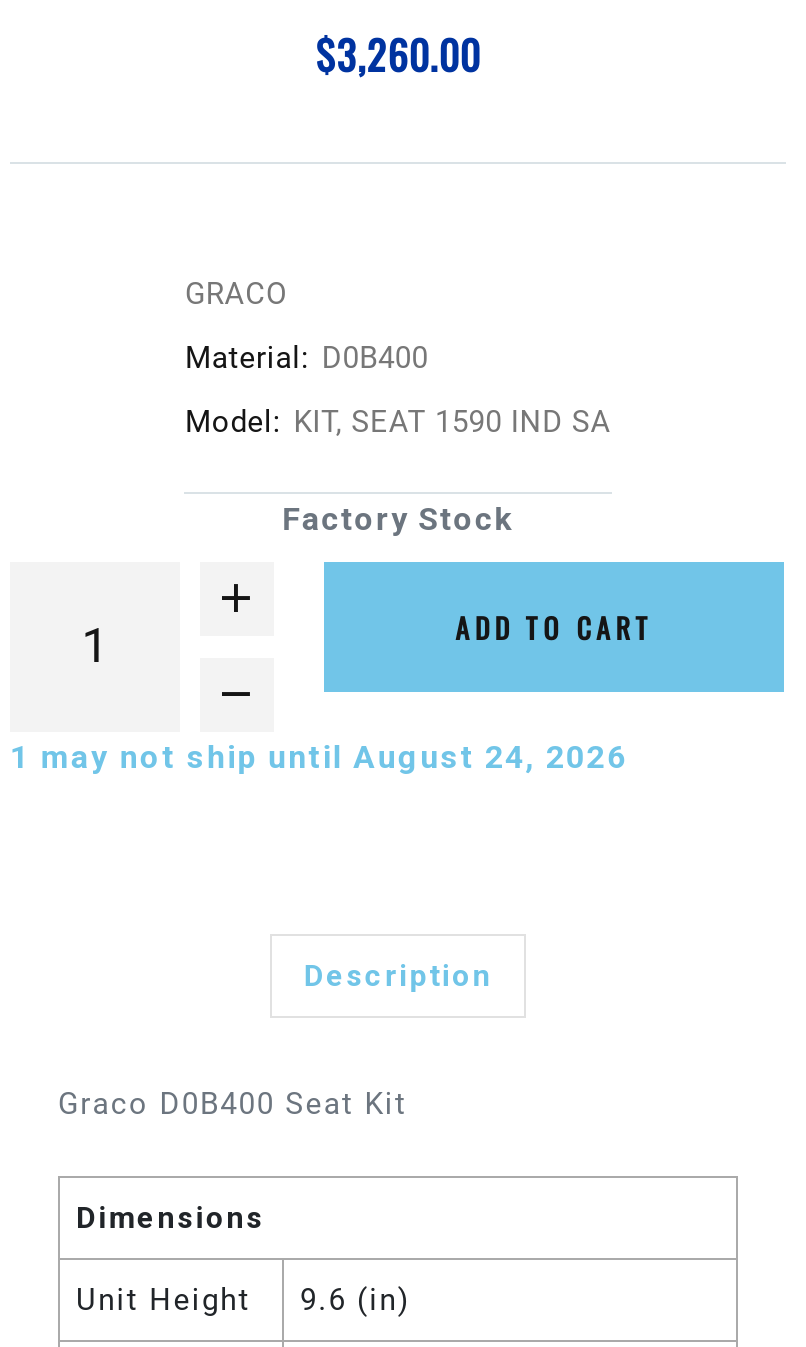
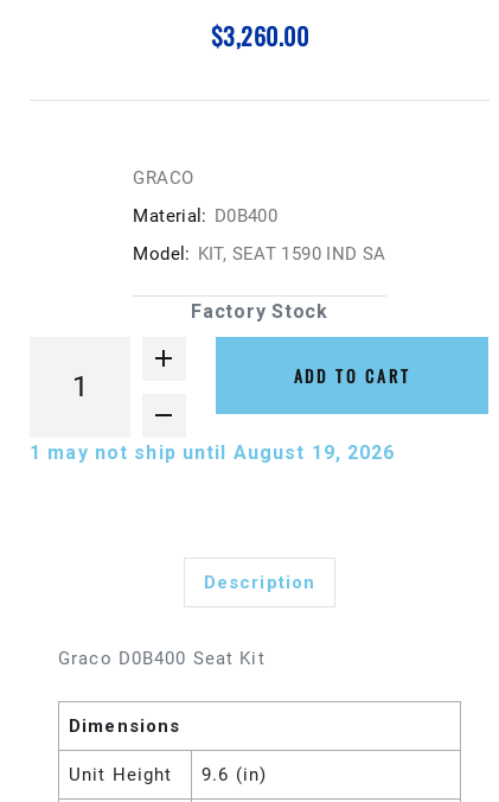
[10,738,648,776] 1 may not ship until August 24, 2026 -> [30,441,407,464] 1 may not ship until August 19, 2026

